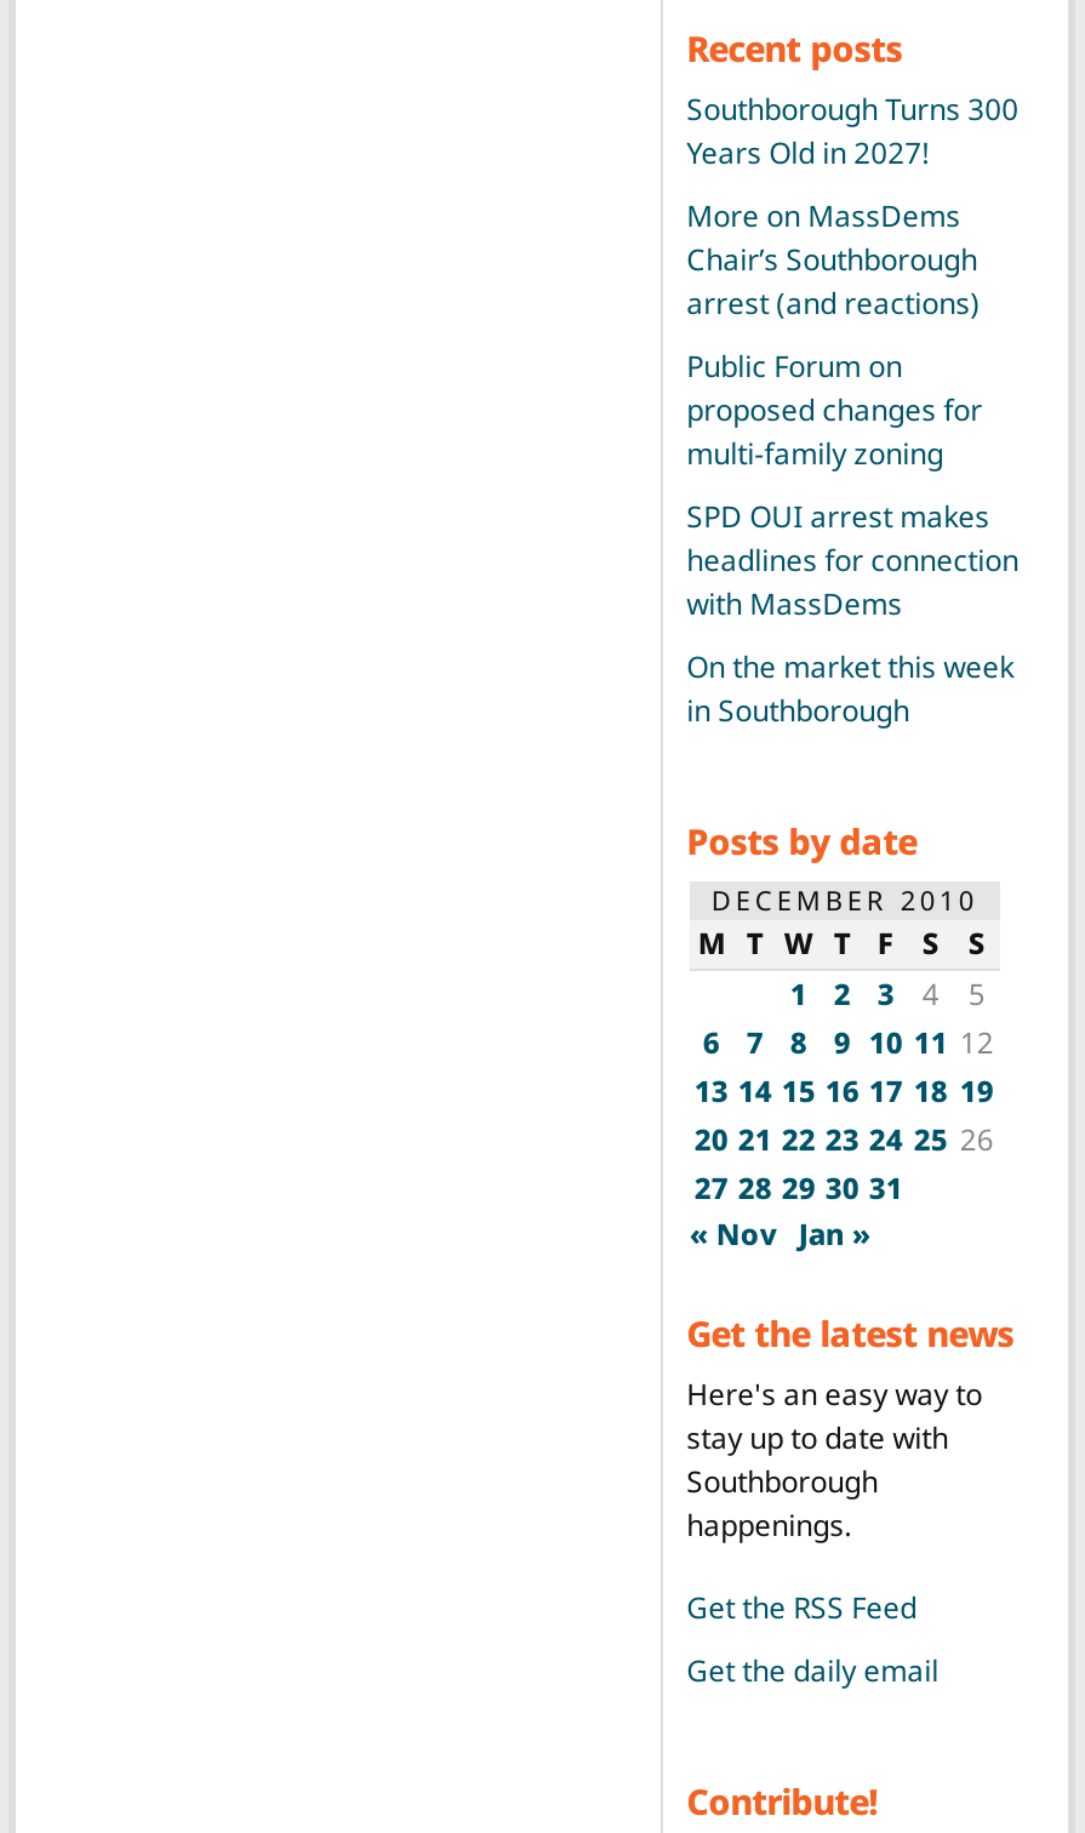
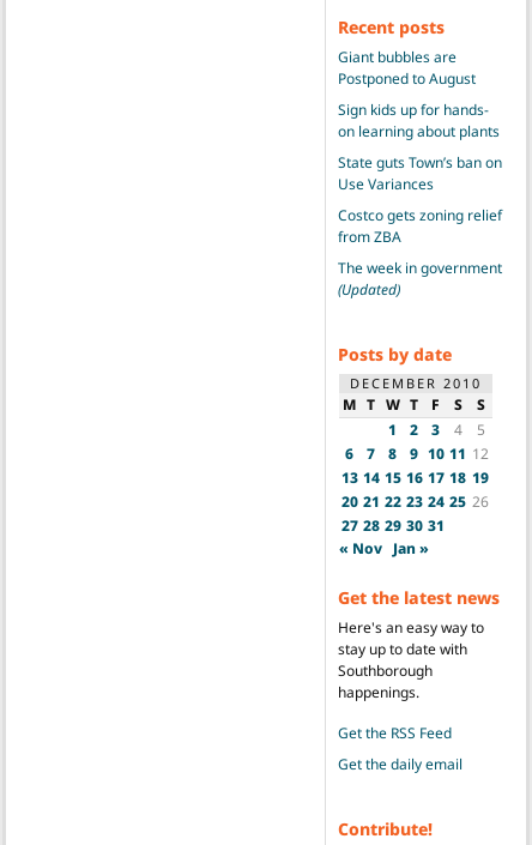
[686,88,1019,173] Southborough Turns 300 | Years Old in 2027! -> [337,47,475,89] Giant bubbles are | Postponed to August
[686,195,980,323] More on MassDems | Chair’s Southborough | arrest (and reactions) -> [337,100,499,142] Sign kids up for hands- | on learning about plants
[686,345,982,474] Public Forum on | proposed changes for | multi-family zoning -> [337,153,502,195] State guts Town’s ban on | Use Variances
[686,495,1019,624] SPD OUI arrest makes | headlines for connection | with MassDems -> [337,205,502,247] Costco gets zoning relief | from ZBA
[686,646,1014,731] On the market this week | in Southborough -> [337,258,502,300] The week in government | (Updated)

